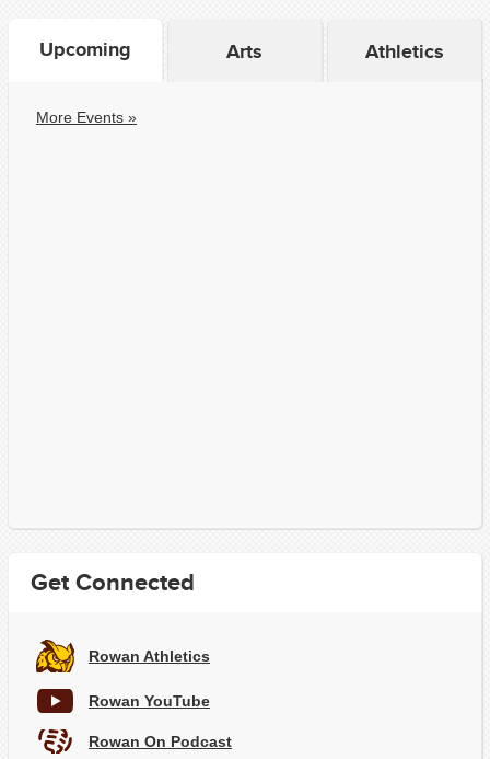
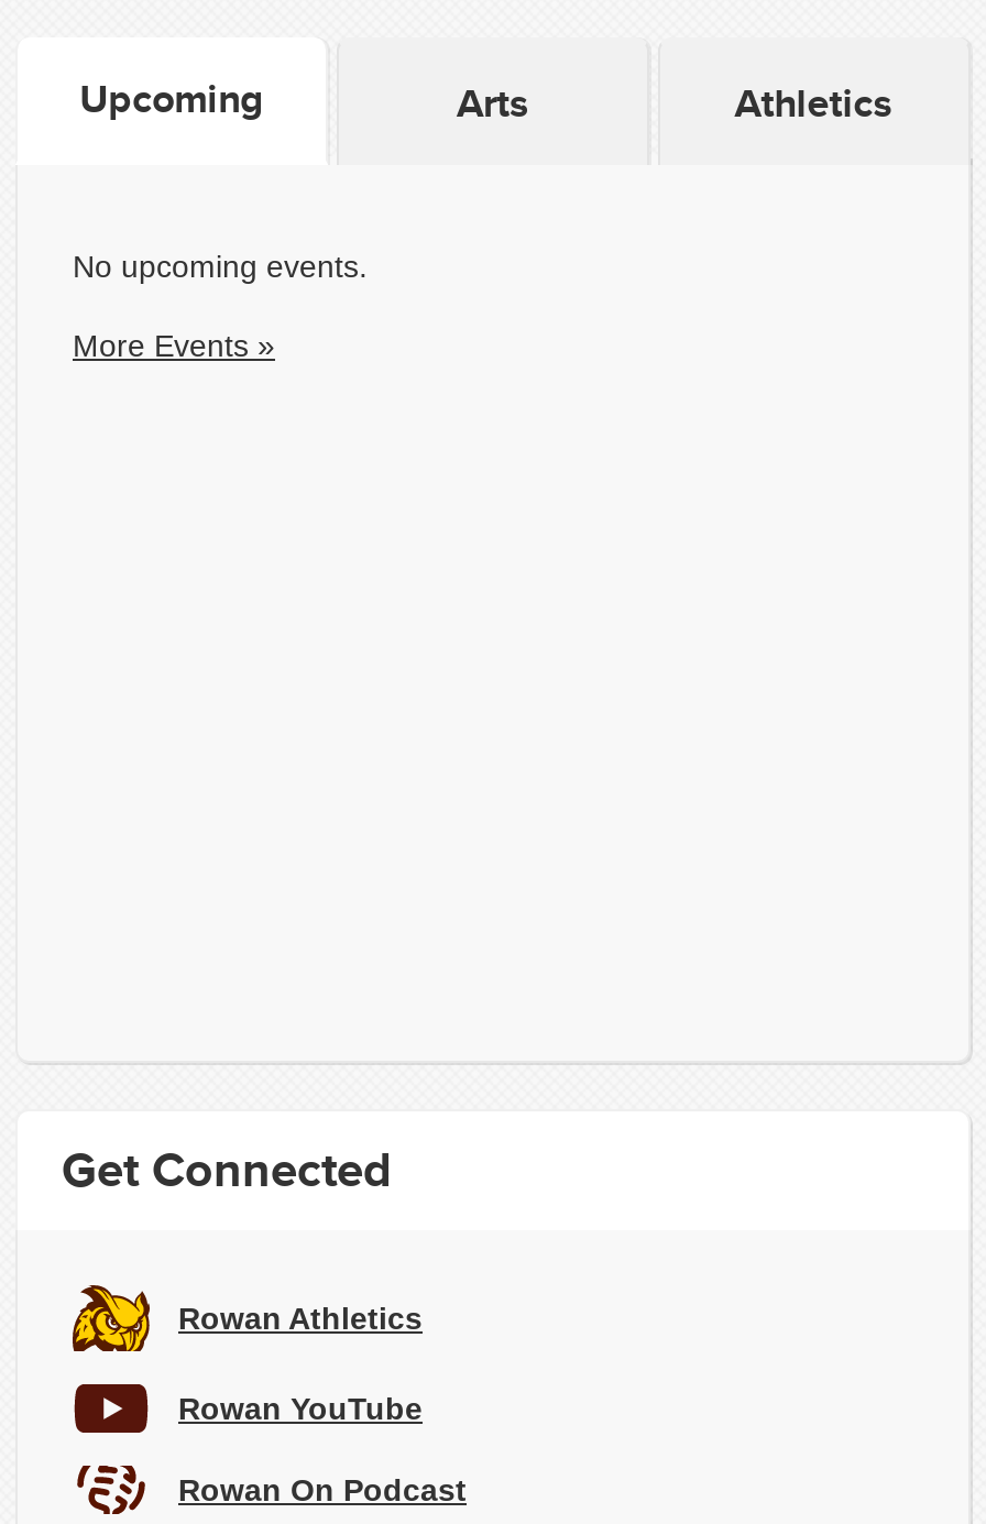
none -> [73,249,368,285] No upcoming events.
moved [36,109,137,126] -> [73,329,275,364]: More Events »

